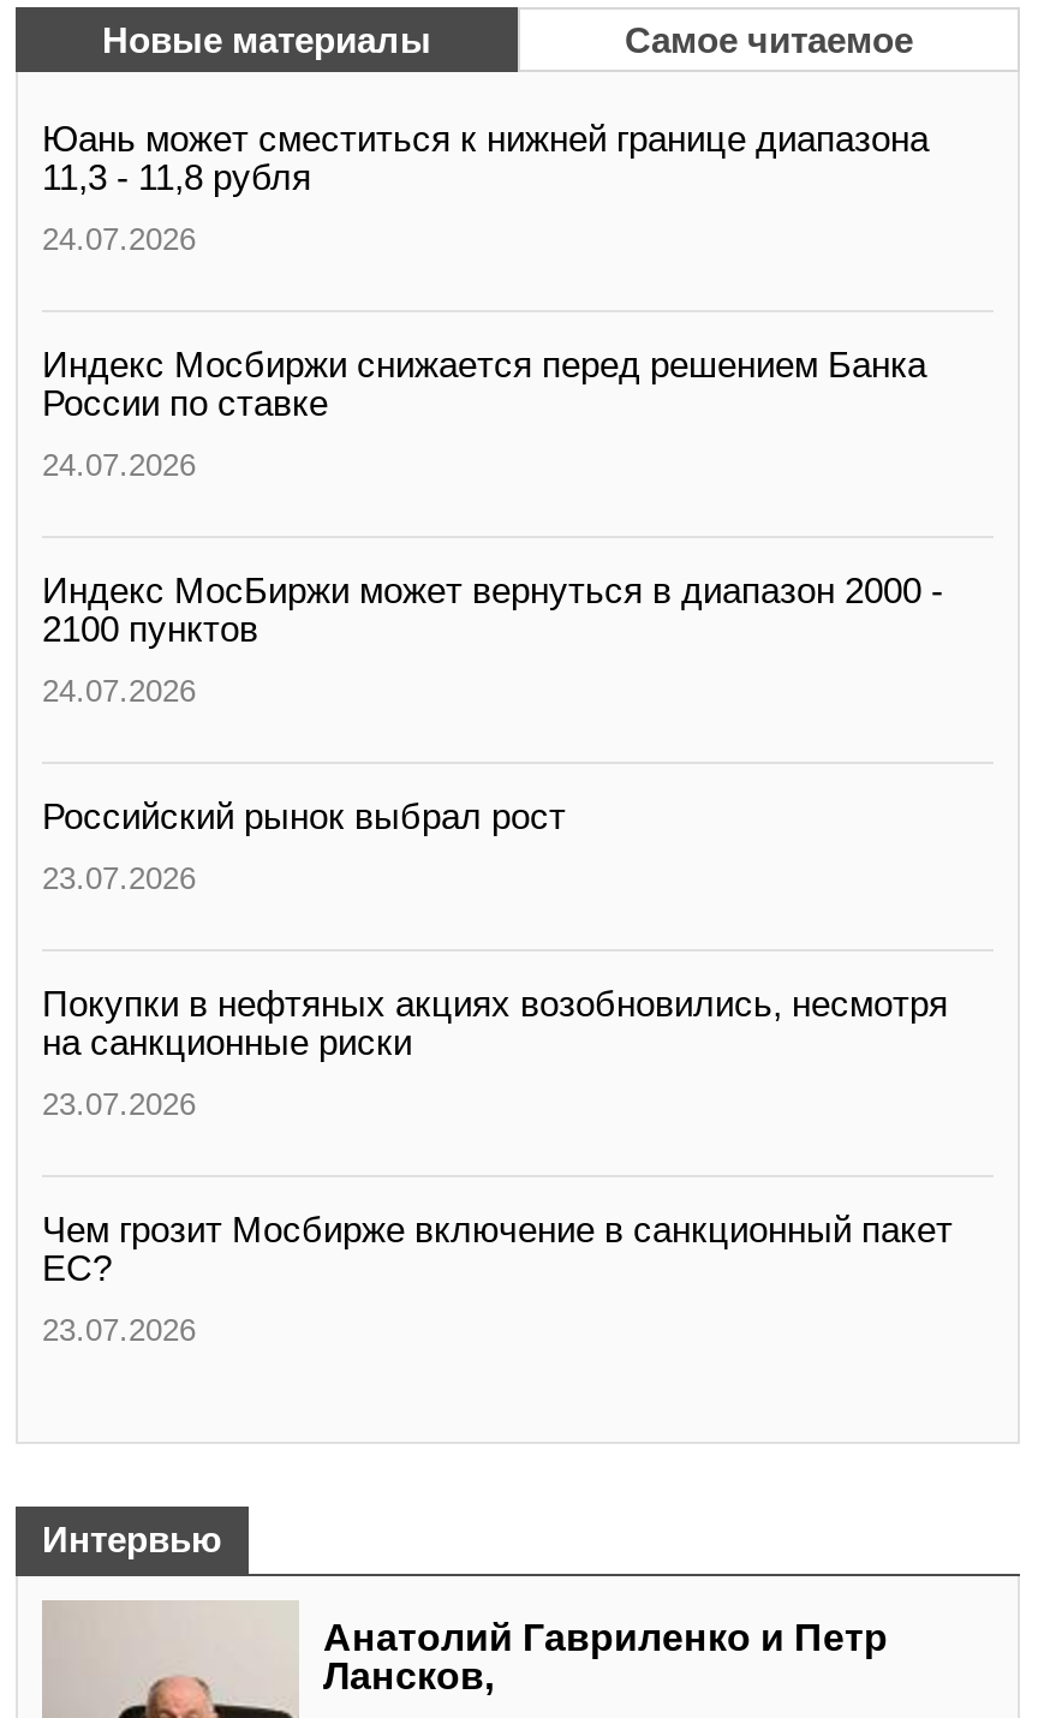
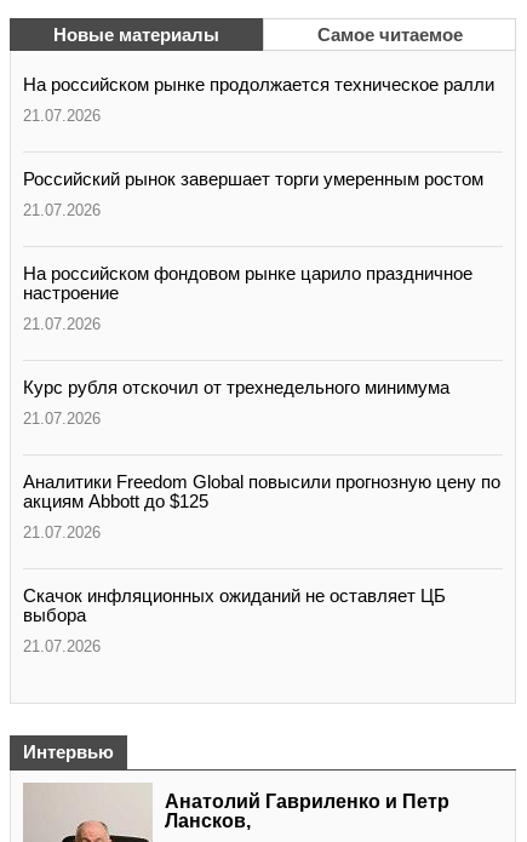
[42,117,929,197] Юань может сместиться к нижней границе диапазона | 11,3 - 11,8 рубля -> [23,74,494,94] На российском рынке продолжается техническое ралли
[42,221,196,257] 24.07.2026 -> [23,106,101,125] 21.07.2026
[42,343,926,422] Индекс Мосбиржи снижается перед решением Банка | России по ставке -> [23,168,483,189] Российский рынок завершает торги умеренным ростом
[42,446,196,482] 24.07.2026 -> [23,201,101,219] 21.07.2026
[42,569,943,648] Индекс МосБиржи может вернуться в диапазон 2000 - | 2100 пунктов -> [23,263,472,303] На российском фондовом рынке царило праздничное | настроение
[42,672,196,708] 24.07.2026 -> [23,315,101,333] 21.07.2026
[42,795,566,836] Российский рынок выбрал рост -> [23,377,449,397] Курс рубля отскочил от трехнедельного минимума
[42,860,196,896] 23.07.2026 -> [23,409,101,427] 21.07.2026
[42,982,948,1062] Покупки в нефтяных акциях возобновились, несмотря | на санкционные риски -> [23,471,500,511] Аналитики Freedom Global повысили прогнозную цену по | акциям Abbott до $125
[42,1086,196,1122] 23.07.2026 -> [23,523,101,541] 21.07.2026
[42,1208,953,1287] Чем грозит Мосбирже включение в санкционный пакет | ЕС? -> [23,585,446,625] Скачок инфляционных ожиданий не оставляет ЦБ | выбора
[42,1311,196,1347] 23.07.2026 -> [23,637,101,655] 21.07.2026

